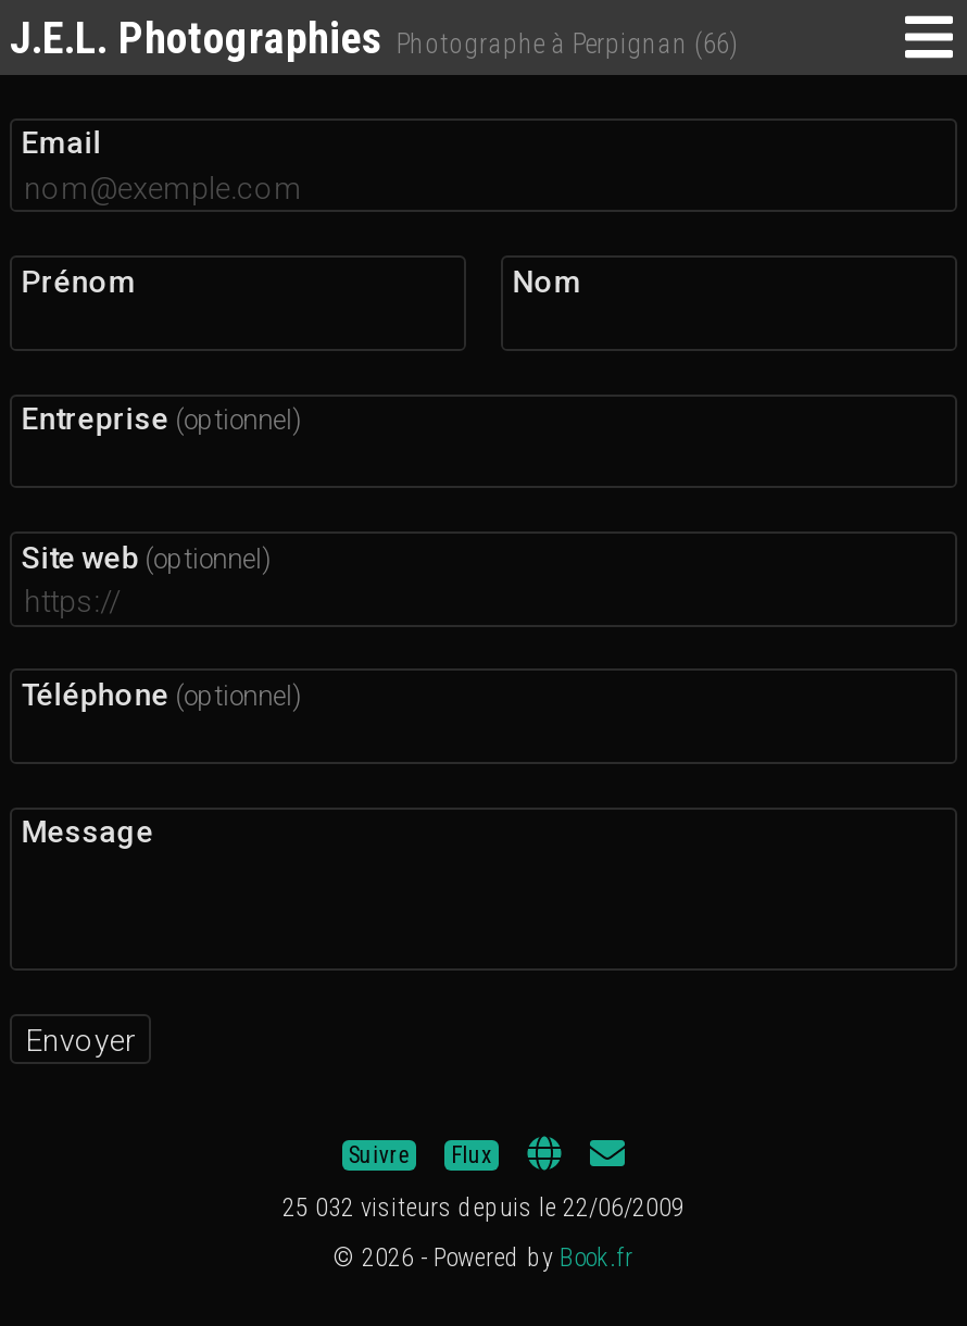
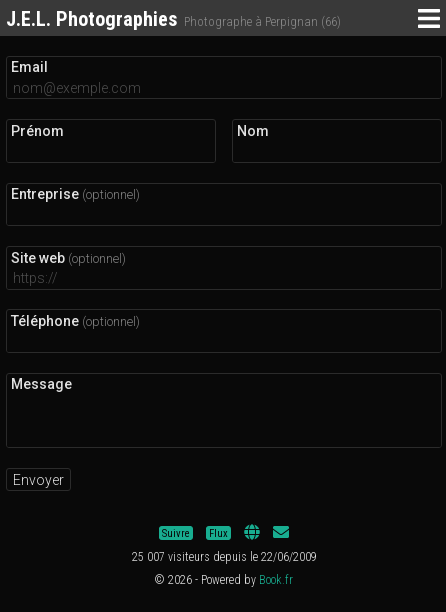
[282,1193,685,1224] 25 032 visiteurs depuis le 22/06/2009 -> [131,550,316,564] 25 007 visiteurs depuis le 22/06/2009

